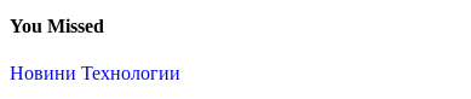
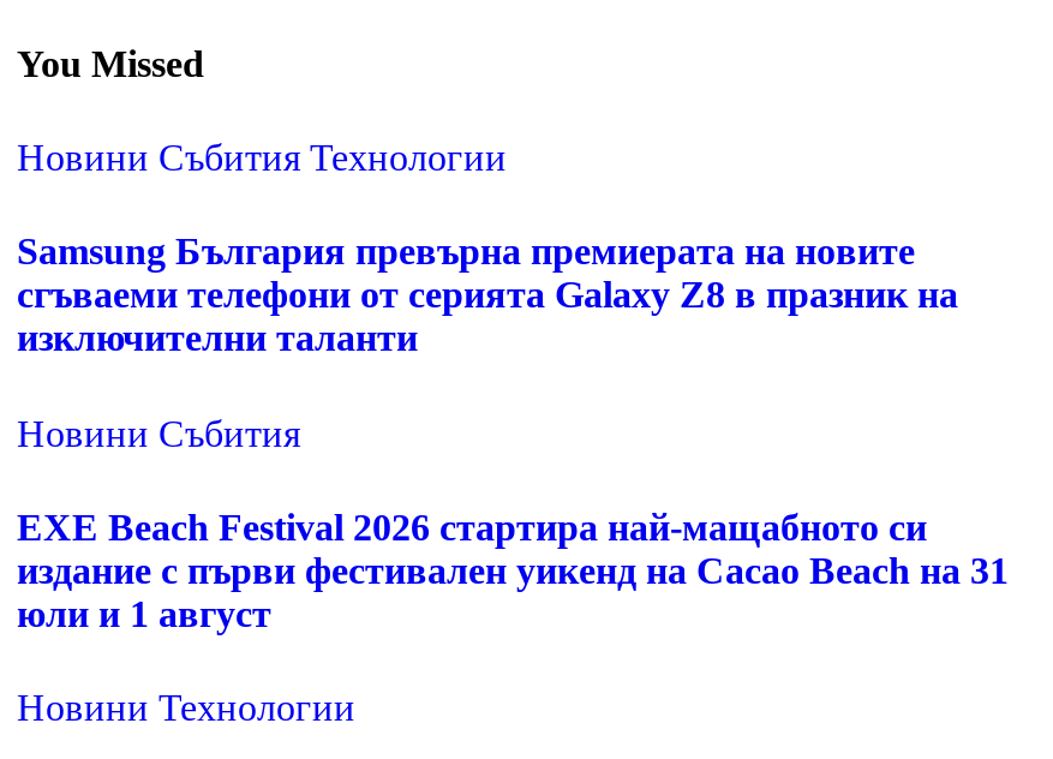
none -> [17,137,1009,634] Новини Събития Технологии | Samsung България превърна премиерата на новите | сгъваеми телефони от серията Galaxy Z8 в празник на | изключителни таланти | Новини Събития | EXE Beach Festival 2026 стартира най-мащабното си | издание с първи фестивален уикенд на Cacao Beach на 31 | юли и 1 август

